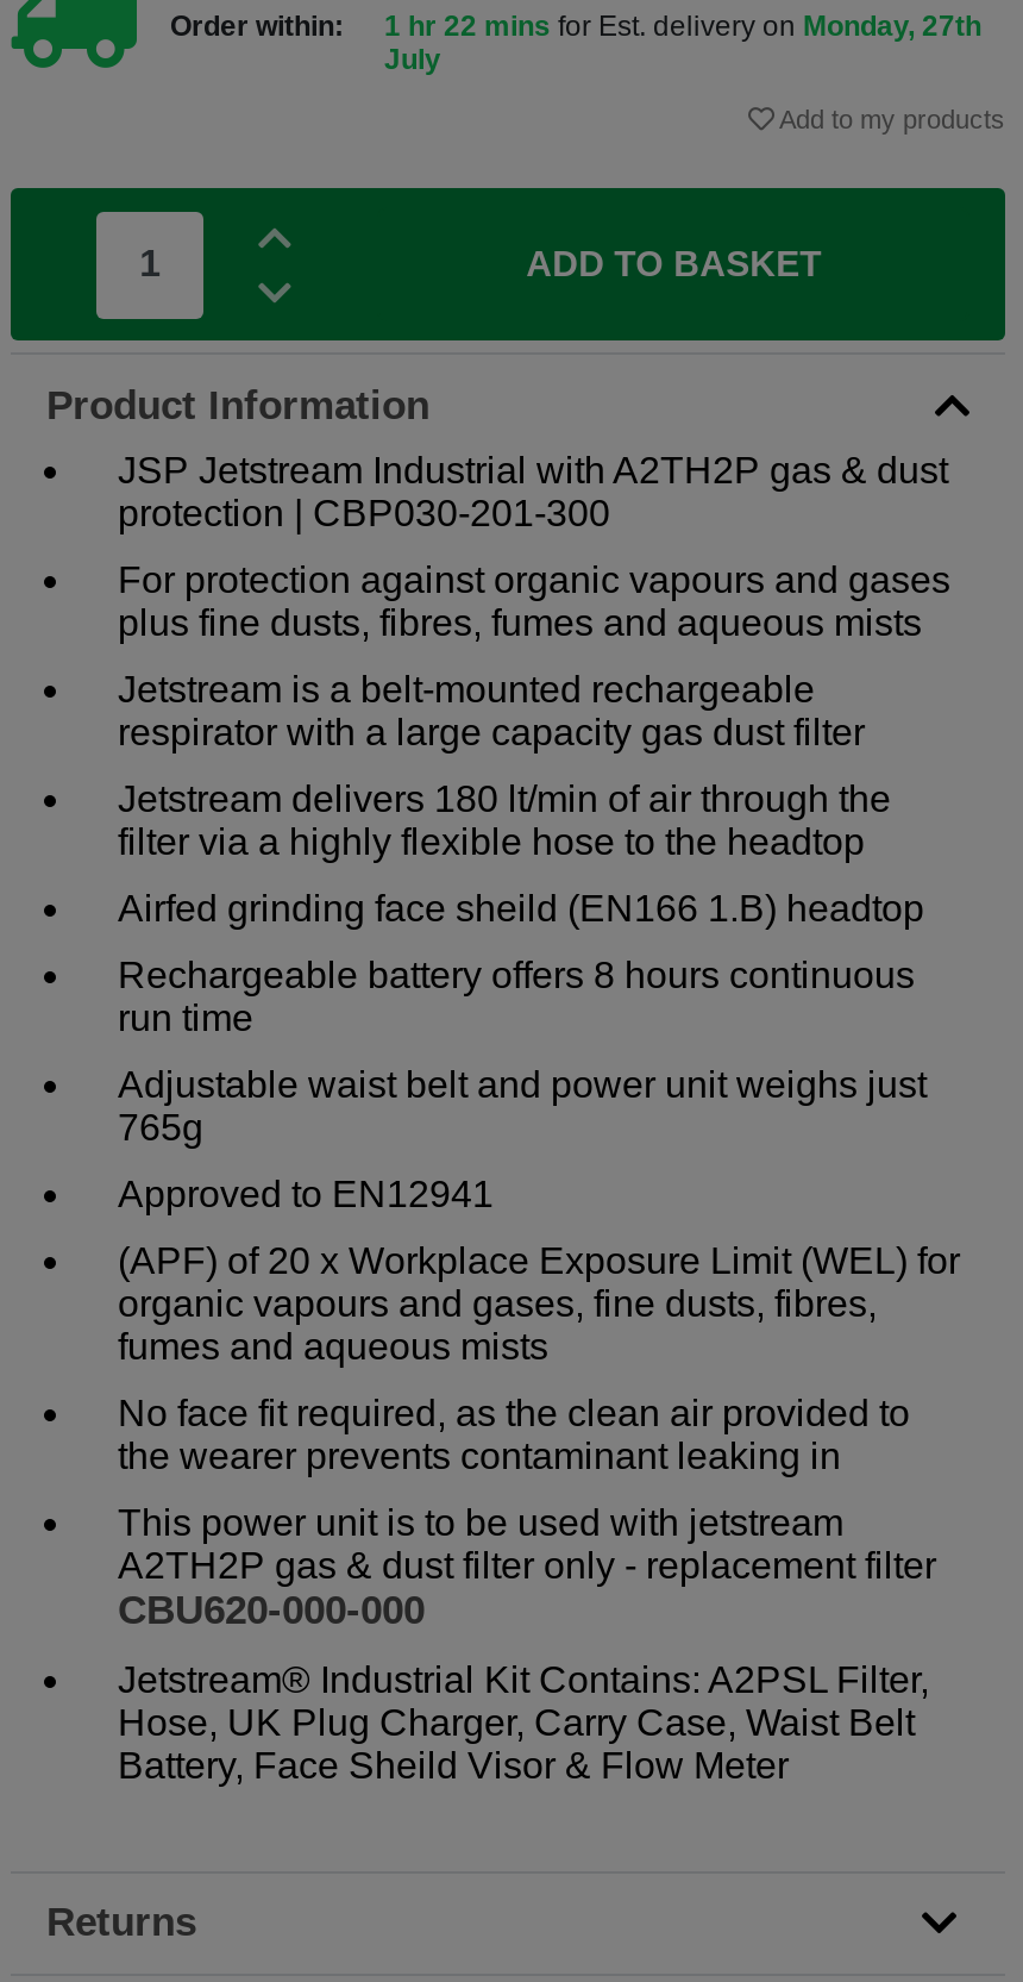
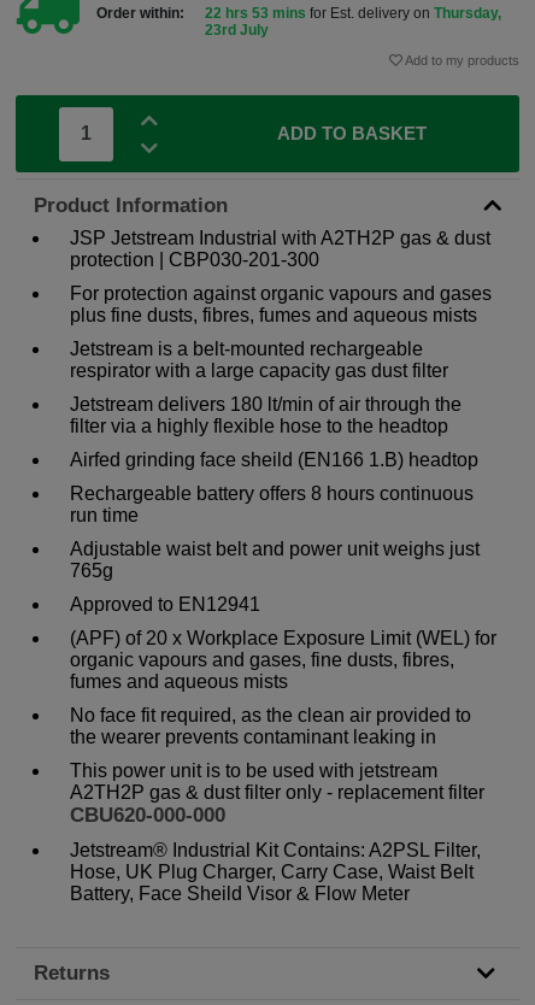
[384,10,981,77] 1 hr 22 mins for Est. delivery on Monday, 27th | July -> [205,5,501,39] 22 hrs 53 mins for Est. delivery on Thursday, | 23rd July

